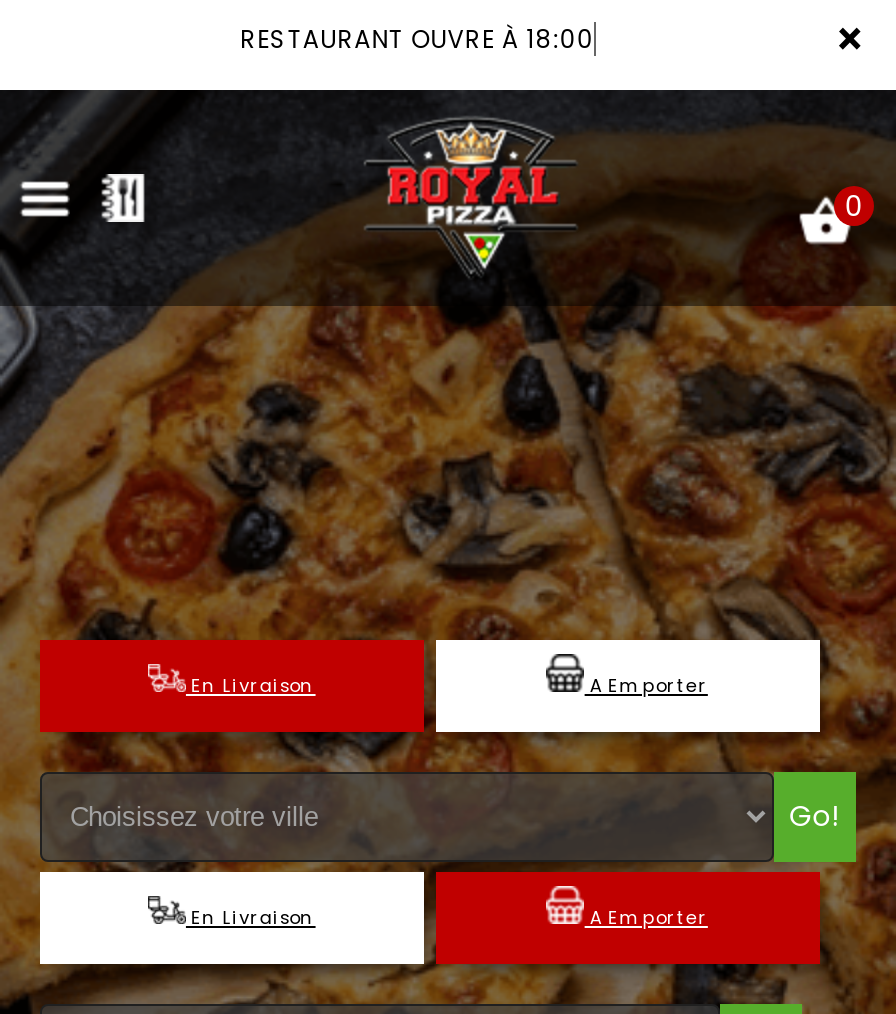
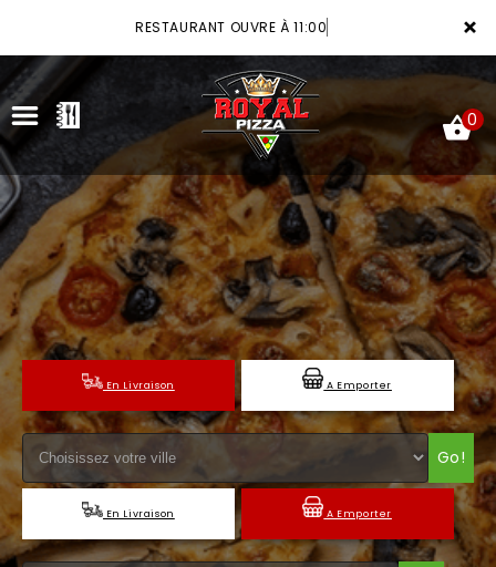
[240,22,595,56] RESTAURANT OUVRE À 18:00 -> [135,18,327,37] RESTAURANT OUVRE À 11:00

